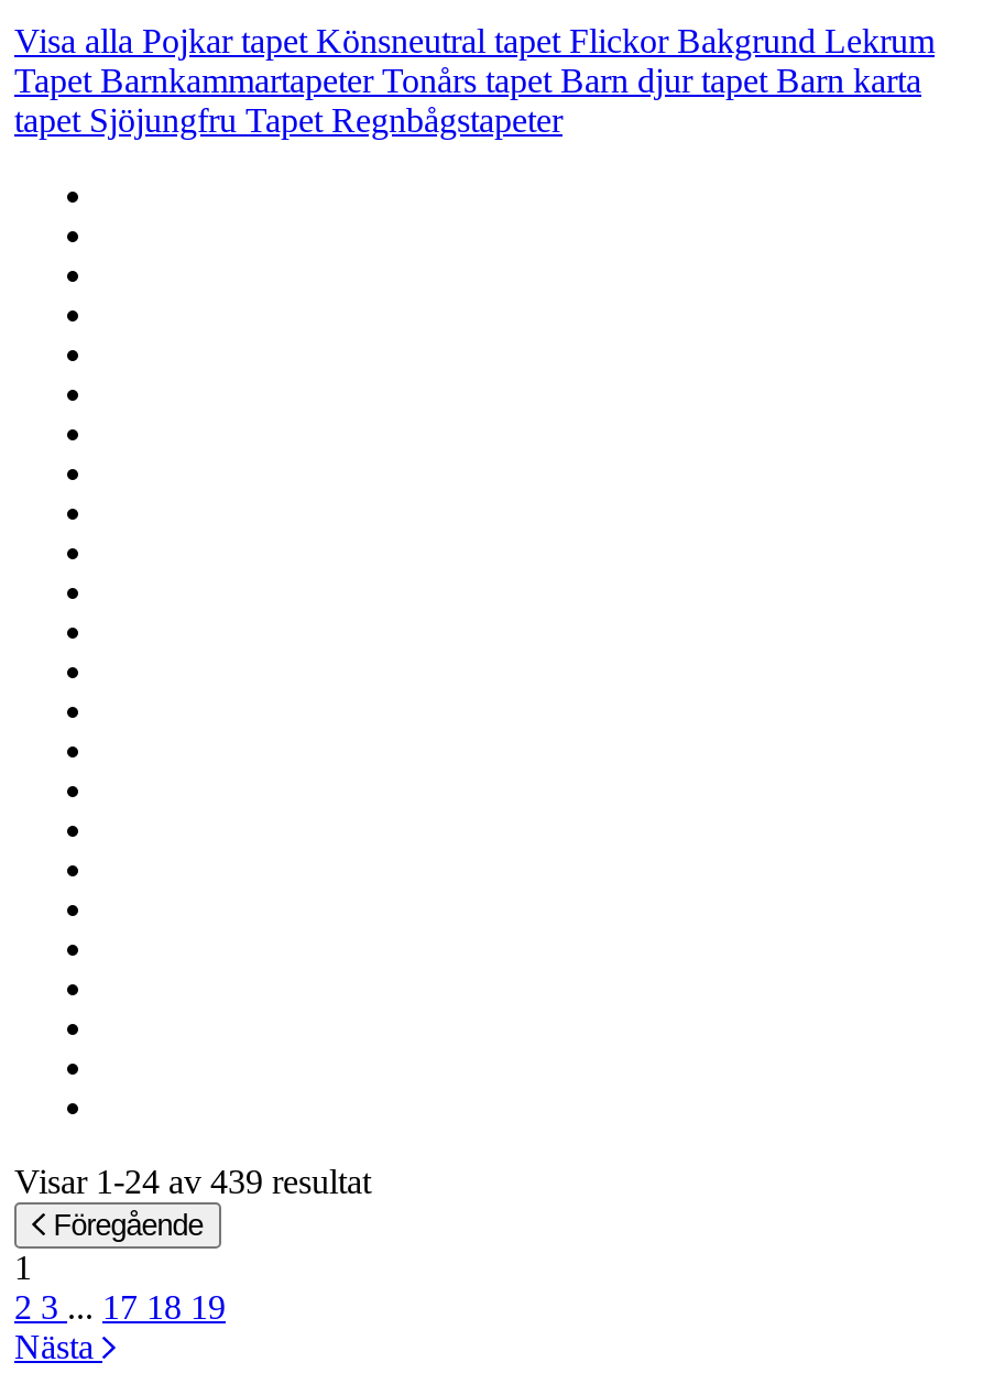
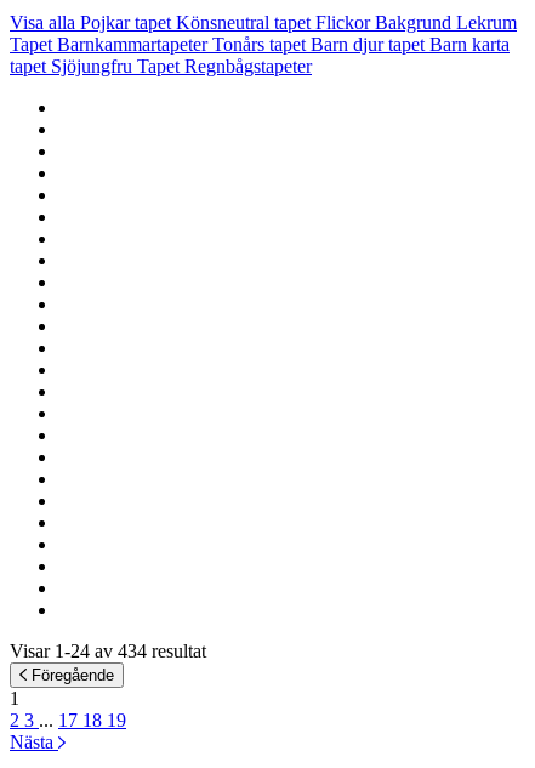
[14,1162,371,1200] Visar 1-24 av 439 resultat -> [10,640,206,661] Visar 1-24 av 434 resultat

